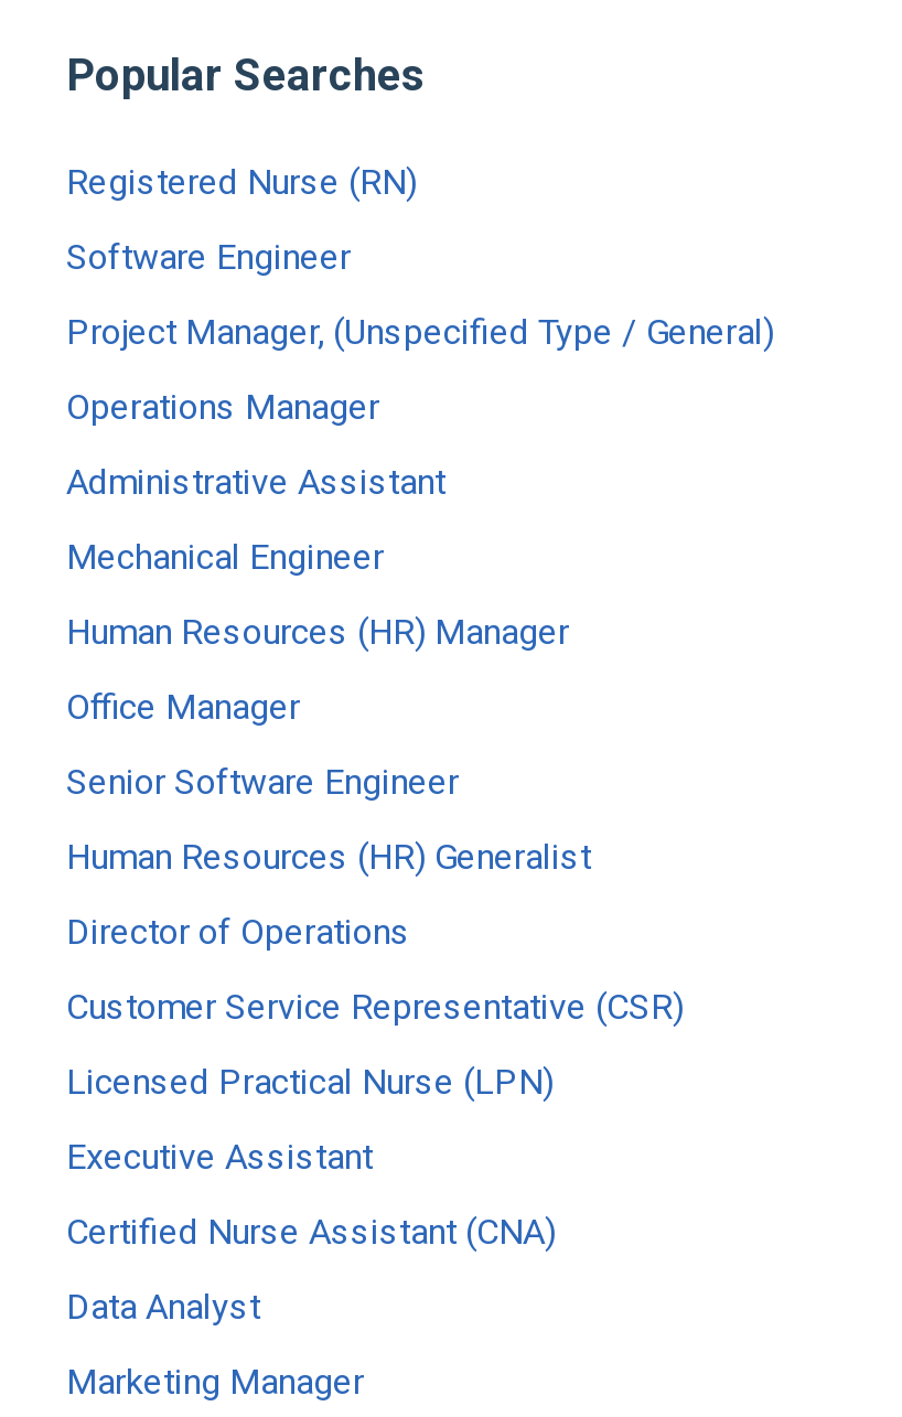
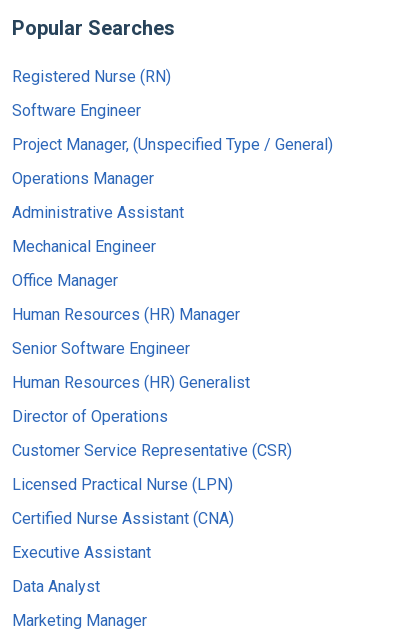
moved [66,612,569,654] -> [12,305,240,324]: Human Resources (HR) Manager
moved [66,687,300,729] -> [12,271,118,290]: Office Manager
moved [66,1137,373,1179] -> [12,543,151,562]: Executive Assistant
moved [66,1212,556,1254] -> [12,509,234,528]: Certified Nurse Assistant (CNA)

